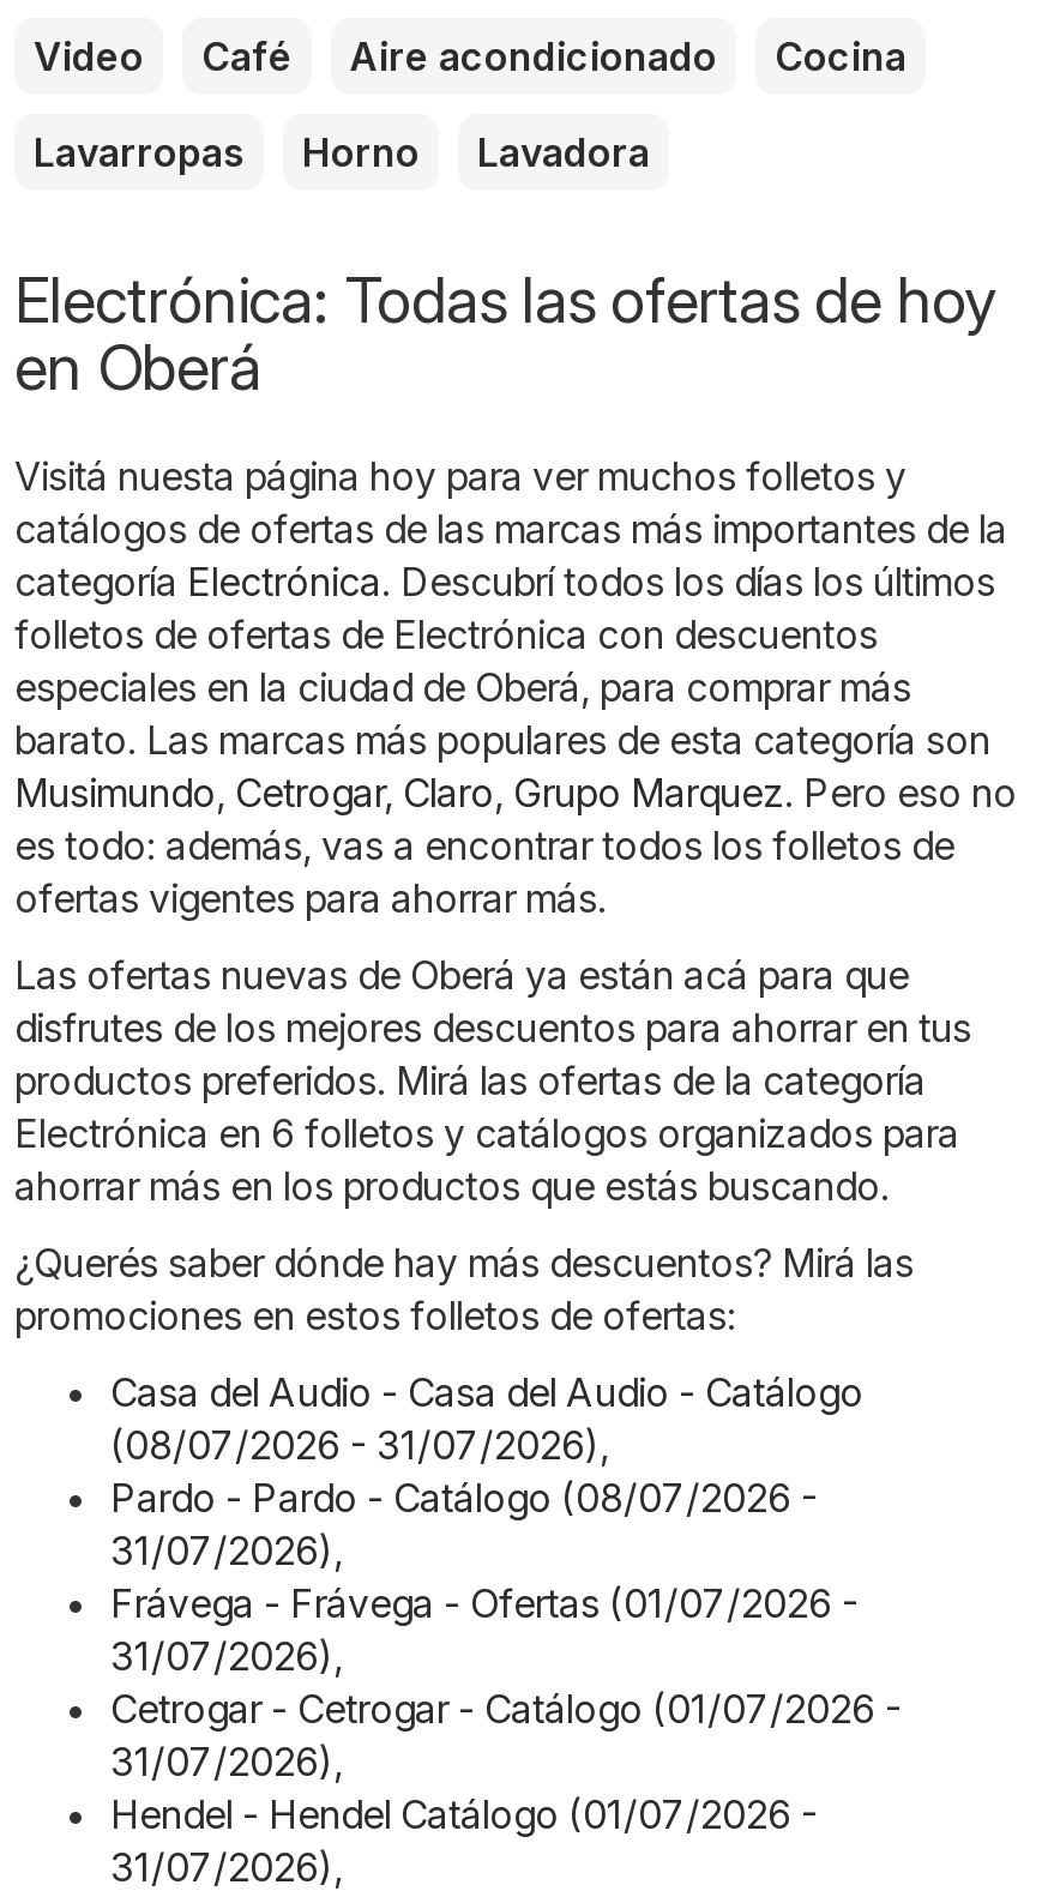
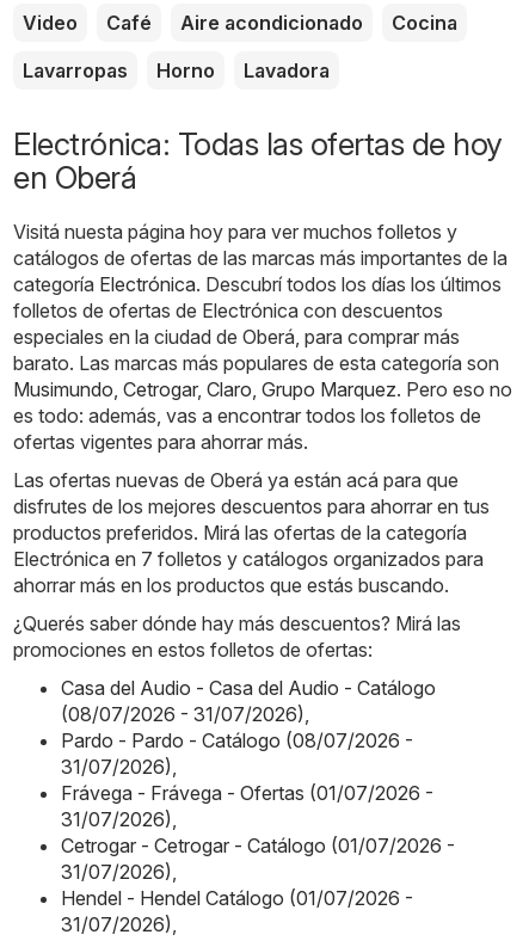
[14,1110,959,1158] Electrónica en 6 folletos y catálogos organizados para -> [13,547,484,571] Electrónica en 7 folletos y catálogos organizados para

